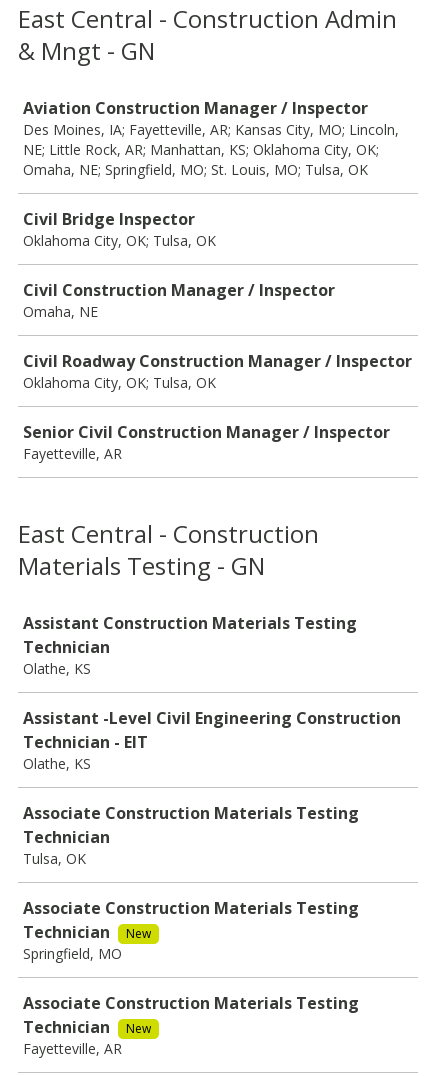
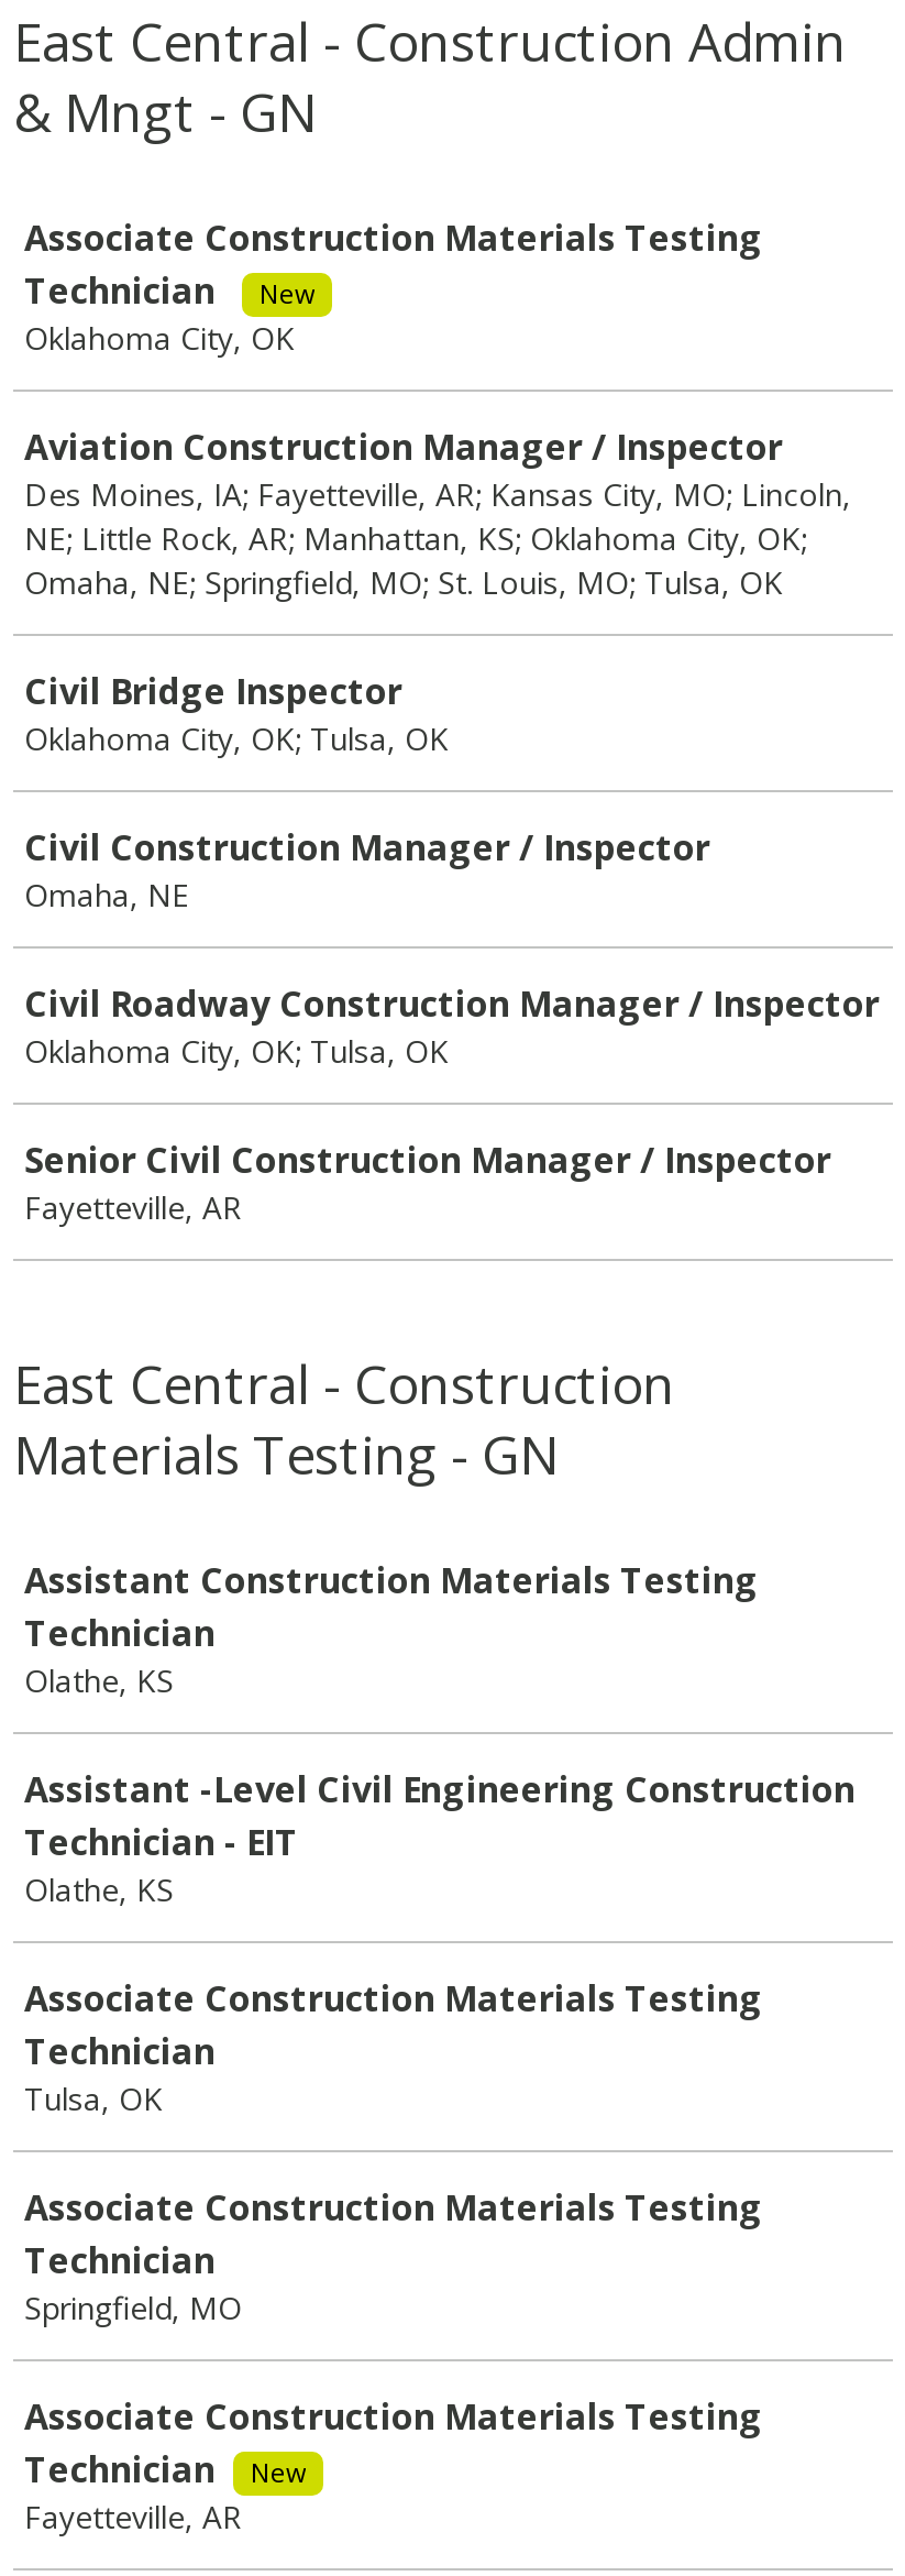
none -> [24,213,763,359] Associate Construction Materials Testing | Technician | New | Oklahoma City, OK
[126,925,151,942] New -> none

